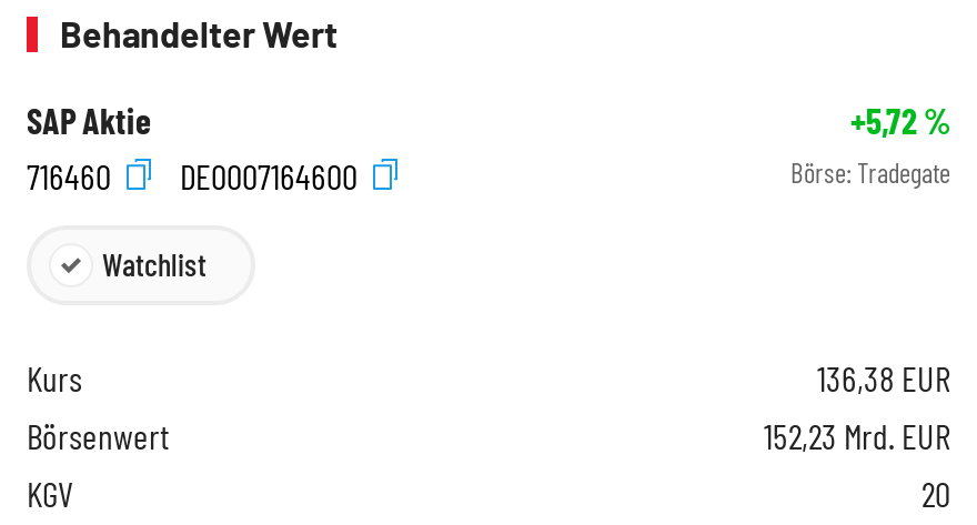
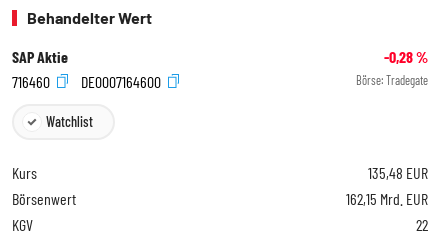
[850,99,950,141] +5,72% -> [384,47,428,66] -0,28%
[817,357,950,400] 136,38 EUR -> [368,163,428,182] 135,48 EUR
[764,415,950,457] 152,23 Mrd. EUR -> [346,189,428,208] 162,15 Mrd. EUR
[921,473,950,515] 20 -> [416,215,428,234] 22

